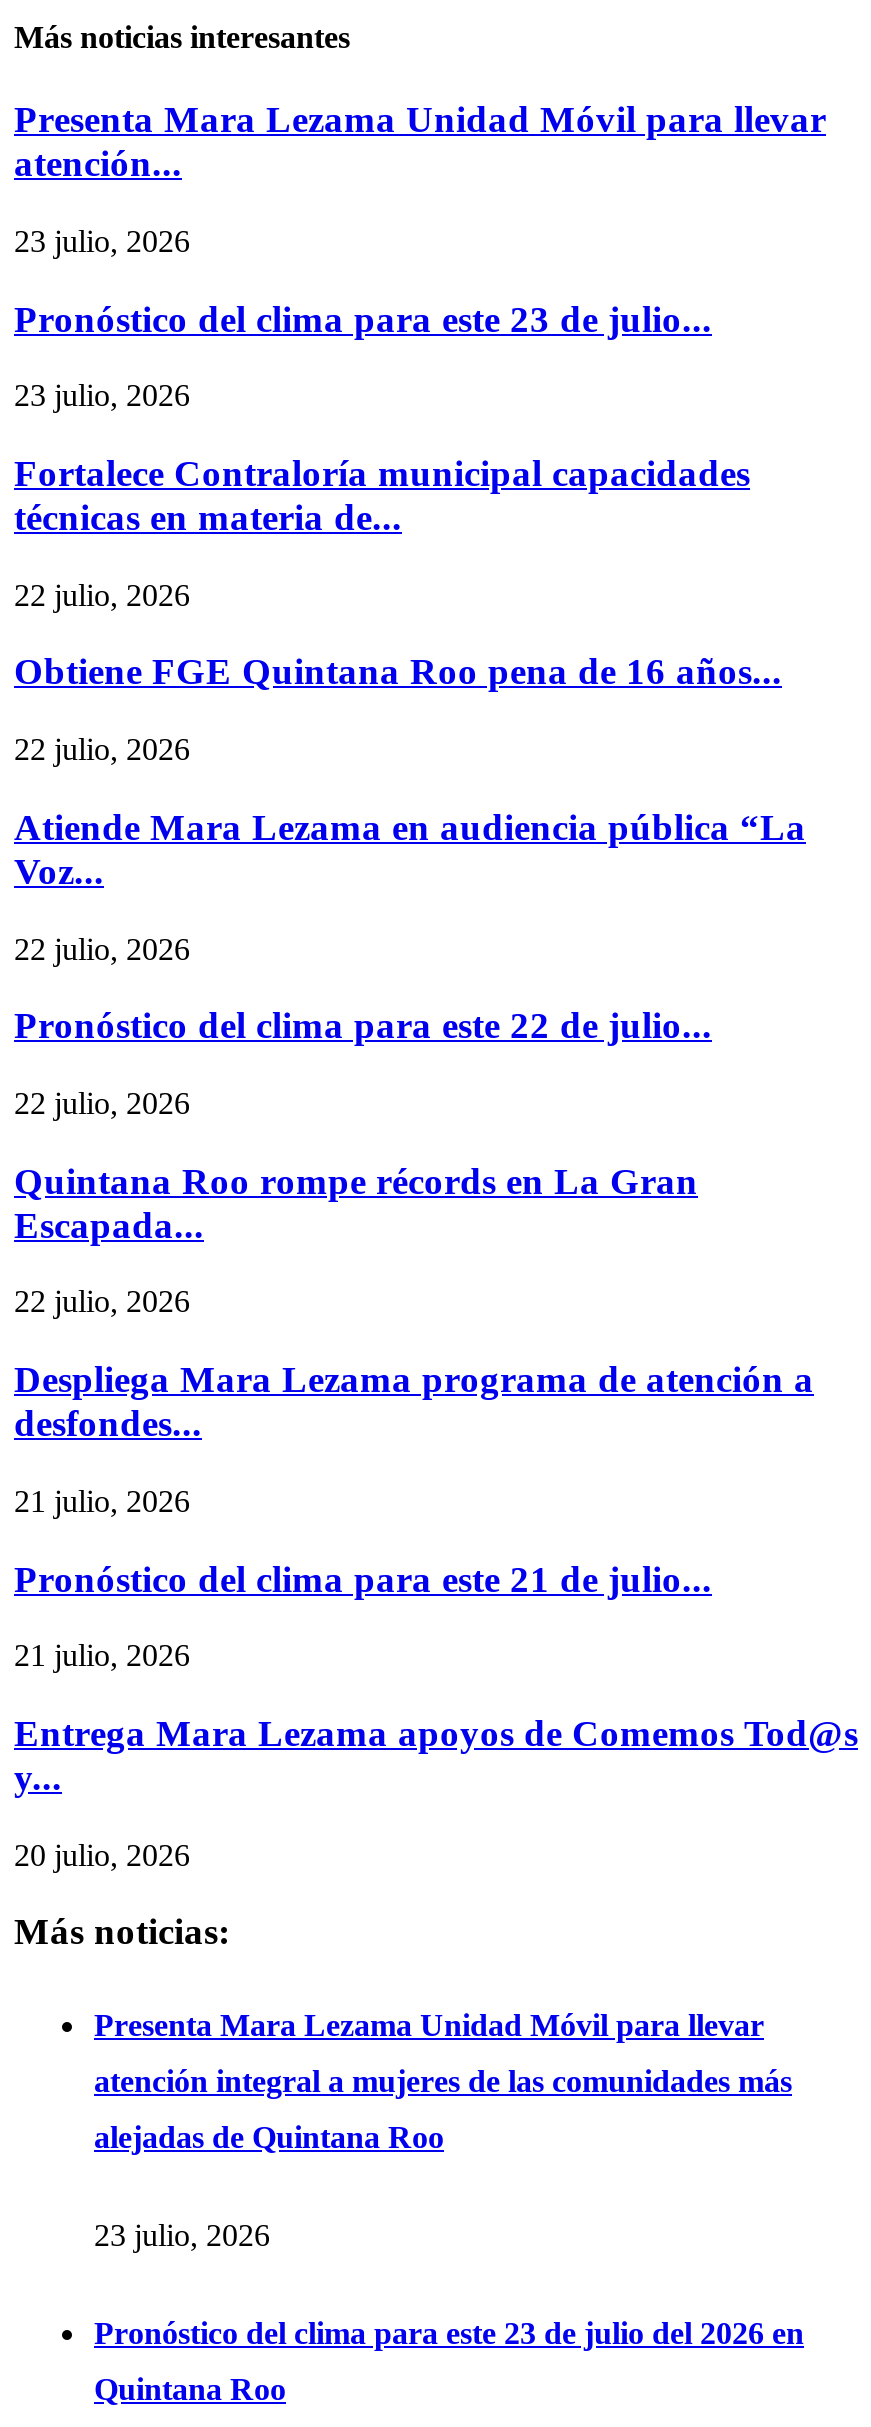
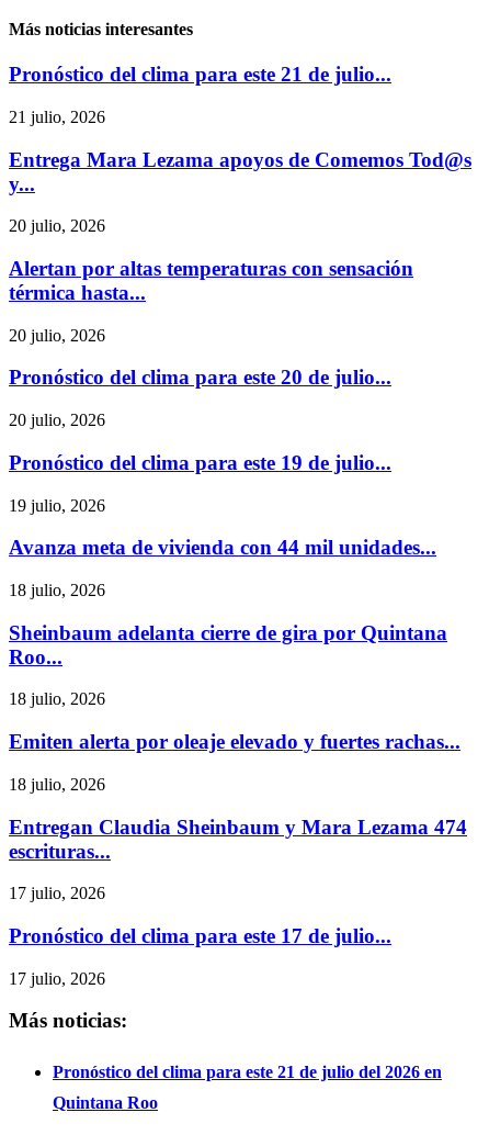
[14,98,826,1518] Presenta Mara Lezama Unidad Móvil para llevar | atención... | 23 julio, 2026 | Pronóstico del clima para este 23 de julio... | 23 julio, 2026 | Fortalece Contraloría municipal capacidades | técnicas en materia de... | 22 julio, 2026 | Obtiene FGE Quintana Roo pena de 16 años... | 22 julio, 2026 | Atiende Mara Lezama en audiencia pública “La | Voz... | 22 julio, 2026 | Pronóstico del clima para este 22 de julio... | 22 julio, 2026 | Quintana Roo rompe récords en La Gran | Escapada... | 22 julio, 2026 | Despliega Mara Lezama programa de atención a | desfondes... | 21 julio, 2026 -> none
moved [14,1557,858,1872] -> [9,63,471,235]: Pronóstico del clima para este 21 de julio... | 21 julio, 2026 | Entrega Mara Lezama apoyos de Comemos Tod@s | y... | 20 julio, 2026
none -> [9,257,467,988] Alertan por altas temperaturas con sensación | térmica hasta... | 20 julio, 2026 | Pronóstico del clima para este 20 de julio... | 20 julio, 2026 | Pronóstico del clima para este 19 de julio... | 19 julio, 2026 | Avanza meta de vivienda con 44 mil unidades... | 18 julio, 2026 | Sheinbaum adelanta cierre de gira por Quintana | Roo... | 18 julio, 2026 | Emiten alerta por oleaje elevado y fuertes rachas... | 18 julio, 2026 | Entregan Claudia Sheinbaum y Mara Lezama 474 | escrituras... | 17 julio, 2026 | Pronóstico del clima para este 17 de julio... | 17 julio, 2026
[94,2008,804,2351] Presenta Mara Lezama Unidad Móvil para llevar | atención integral a mujeres de las comunidades más | alejadas de Quintana Roo | 23 julio, 2026 | Pronóstico del clima para este 23 de julio del 2026 en -> [53,1062,442,1081] Pronóstico del clima para este 21 de julio del 2026 en

